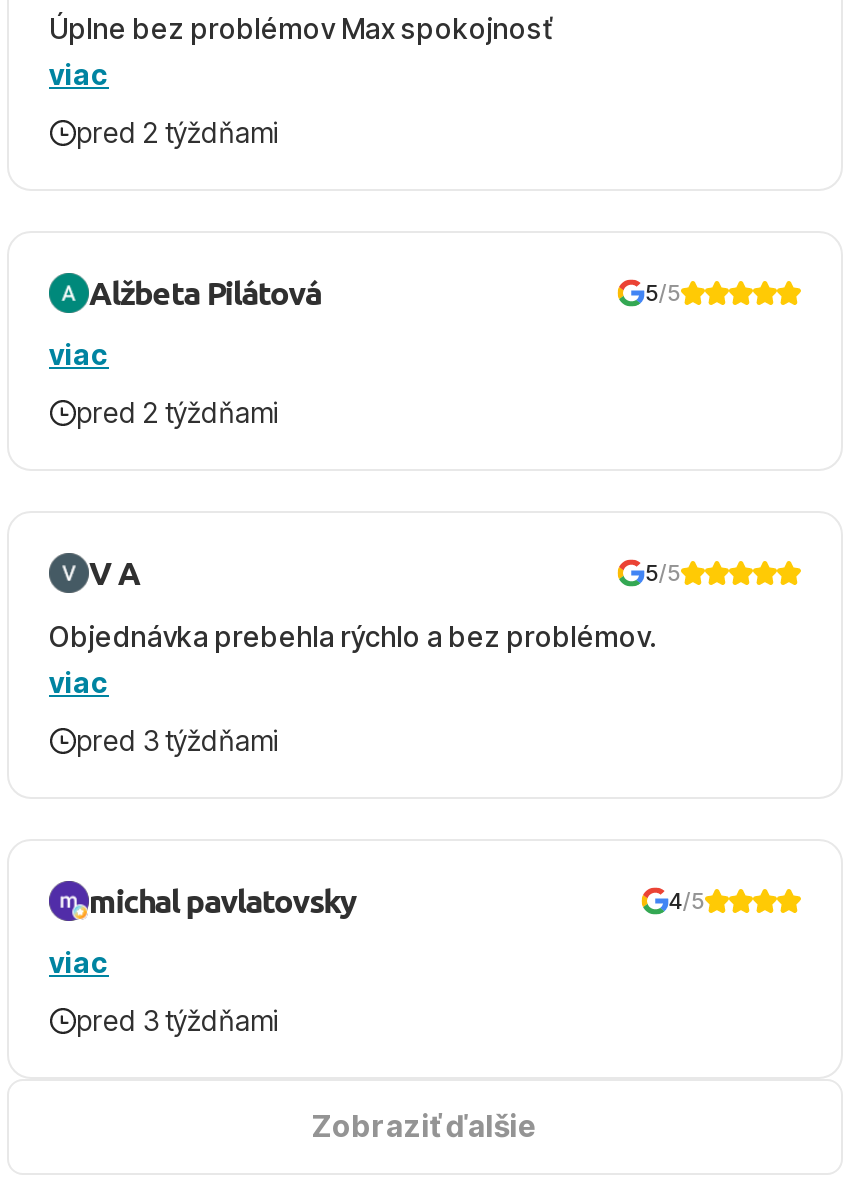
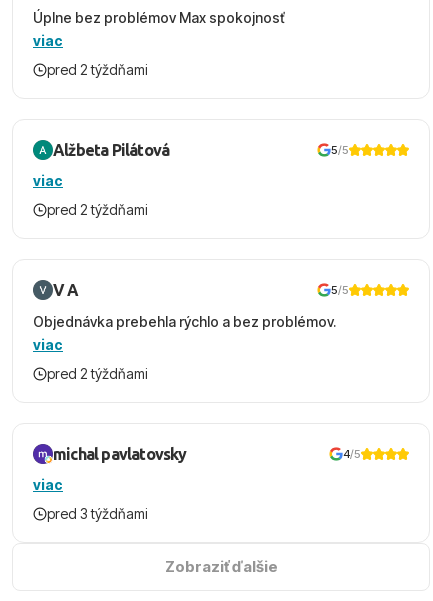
[77,723,279,757] pred 3 týždňami -> [47,365,148,382] pred 2 týždňami

